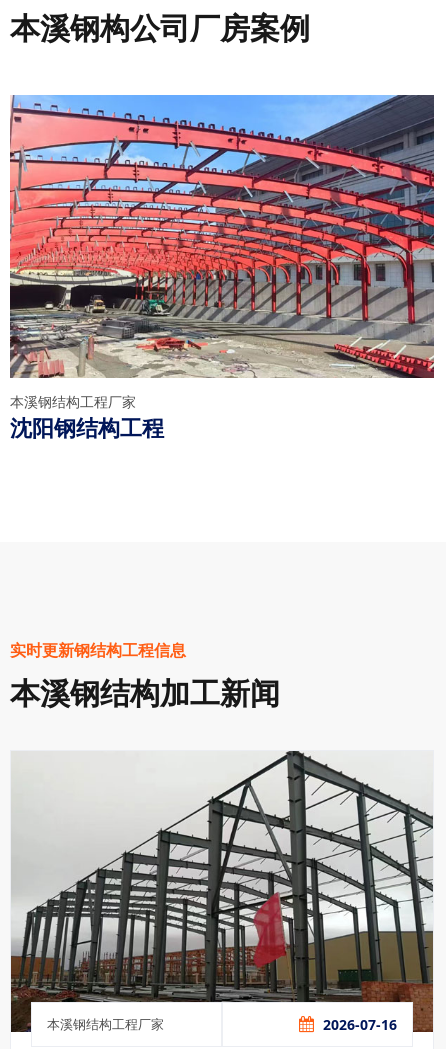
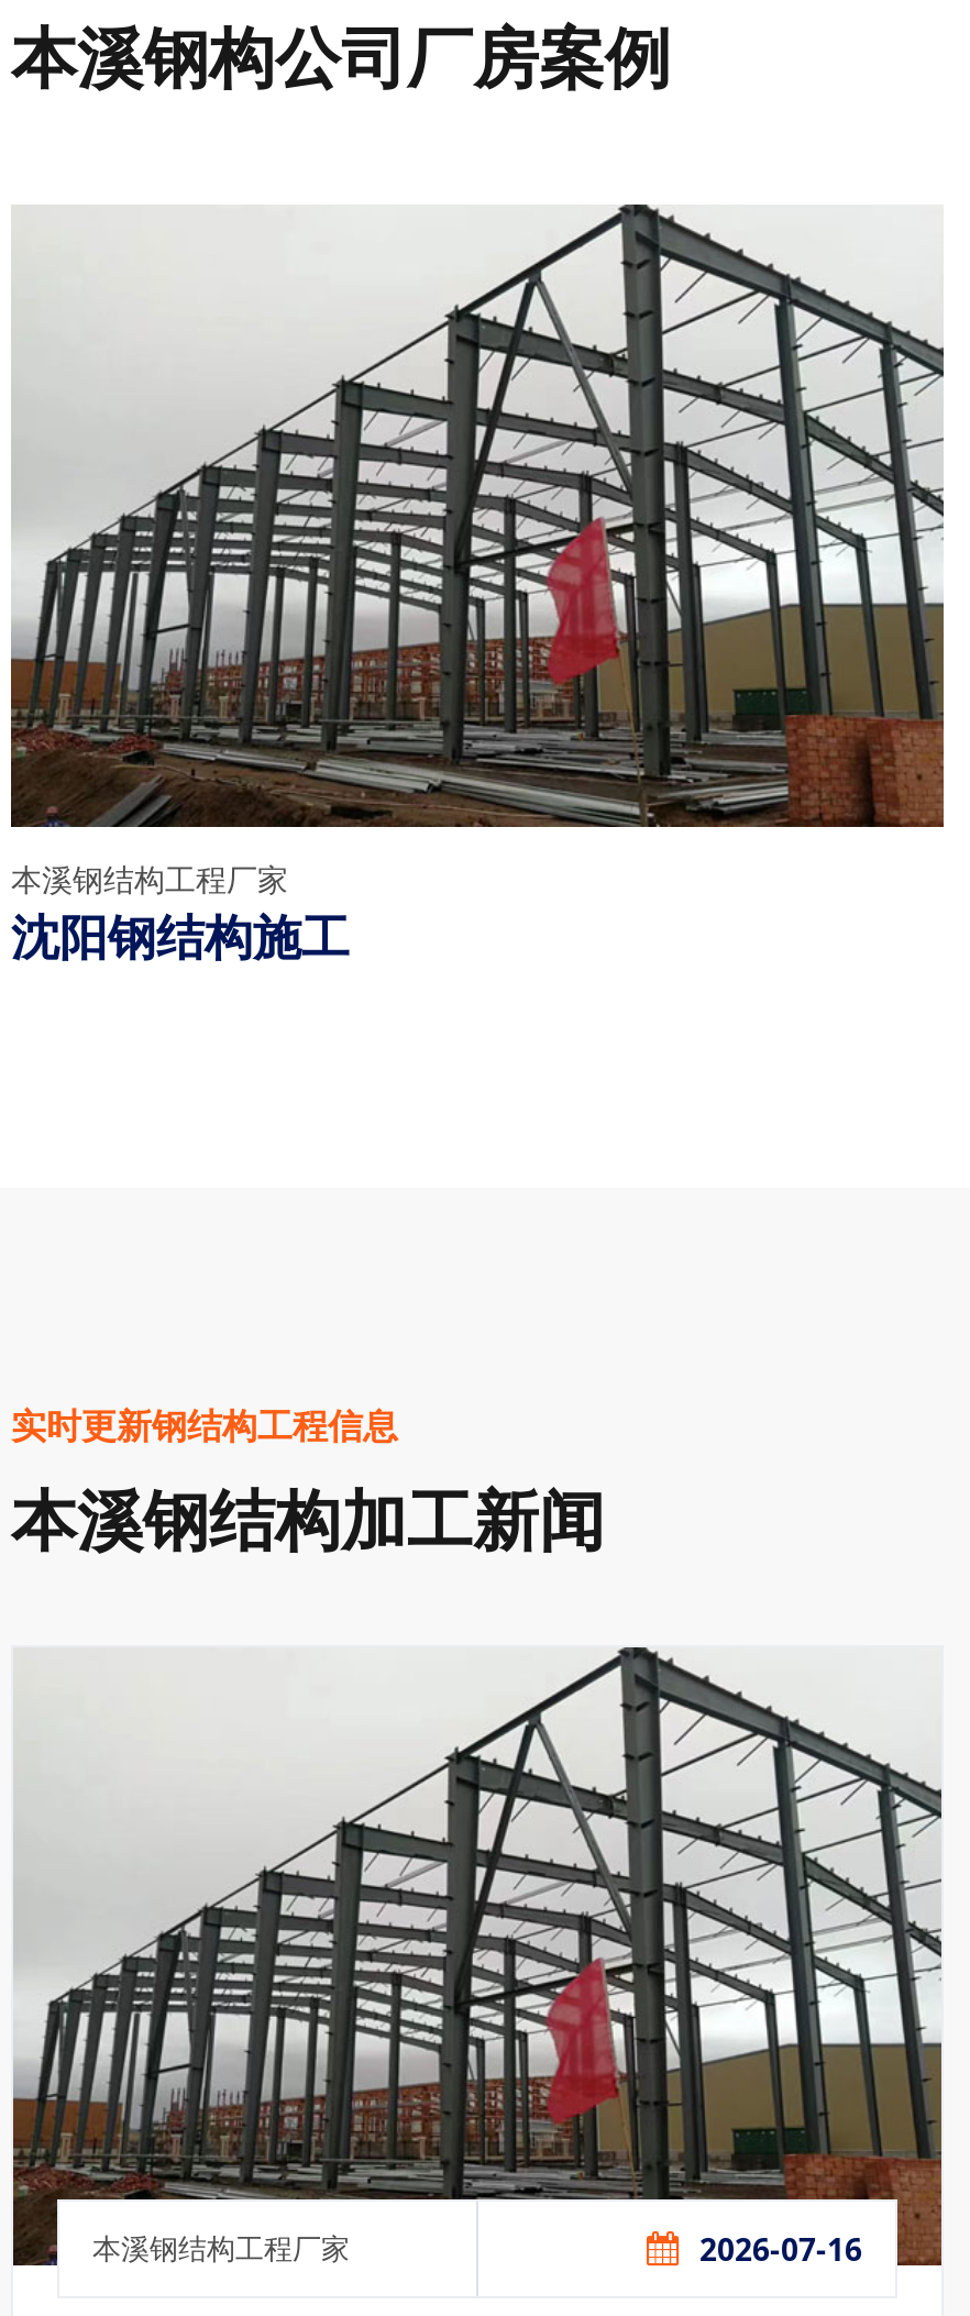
[9,94,435,378] [image] -> [11,202,946,829] [image]

